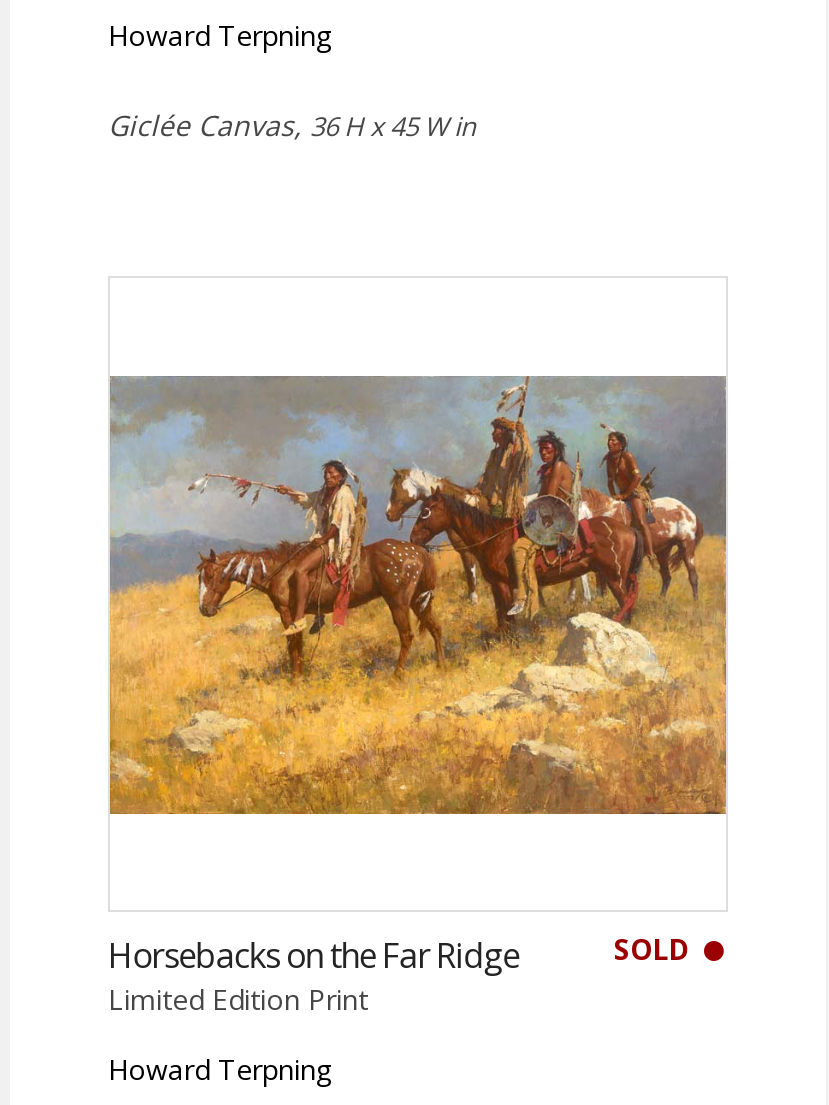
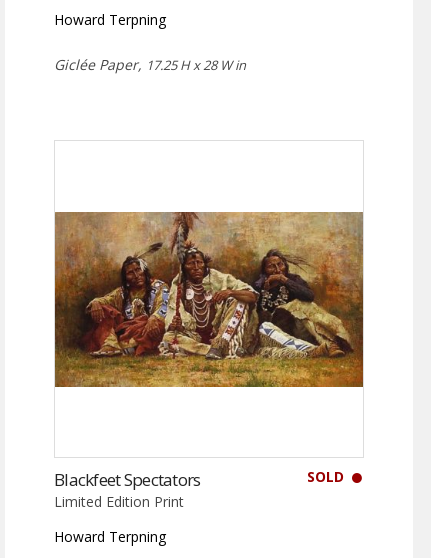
[108,105,476,143] Giclée Canvas, 36 H x 45 W in -> [54,55,246,74] Giclée Paper, 17.25 H x 28 W in
[108,374,728,816] [image] -> [54,190,364,409] [image]
[108,933,519,979] Horsebacks on the Far Ridge -> [54,468,200,491] Blackfeet Spectators

